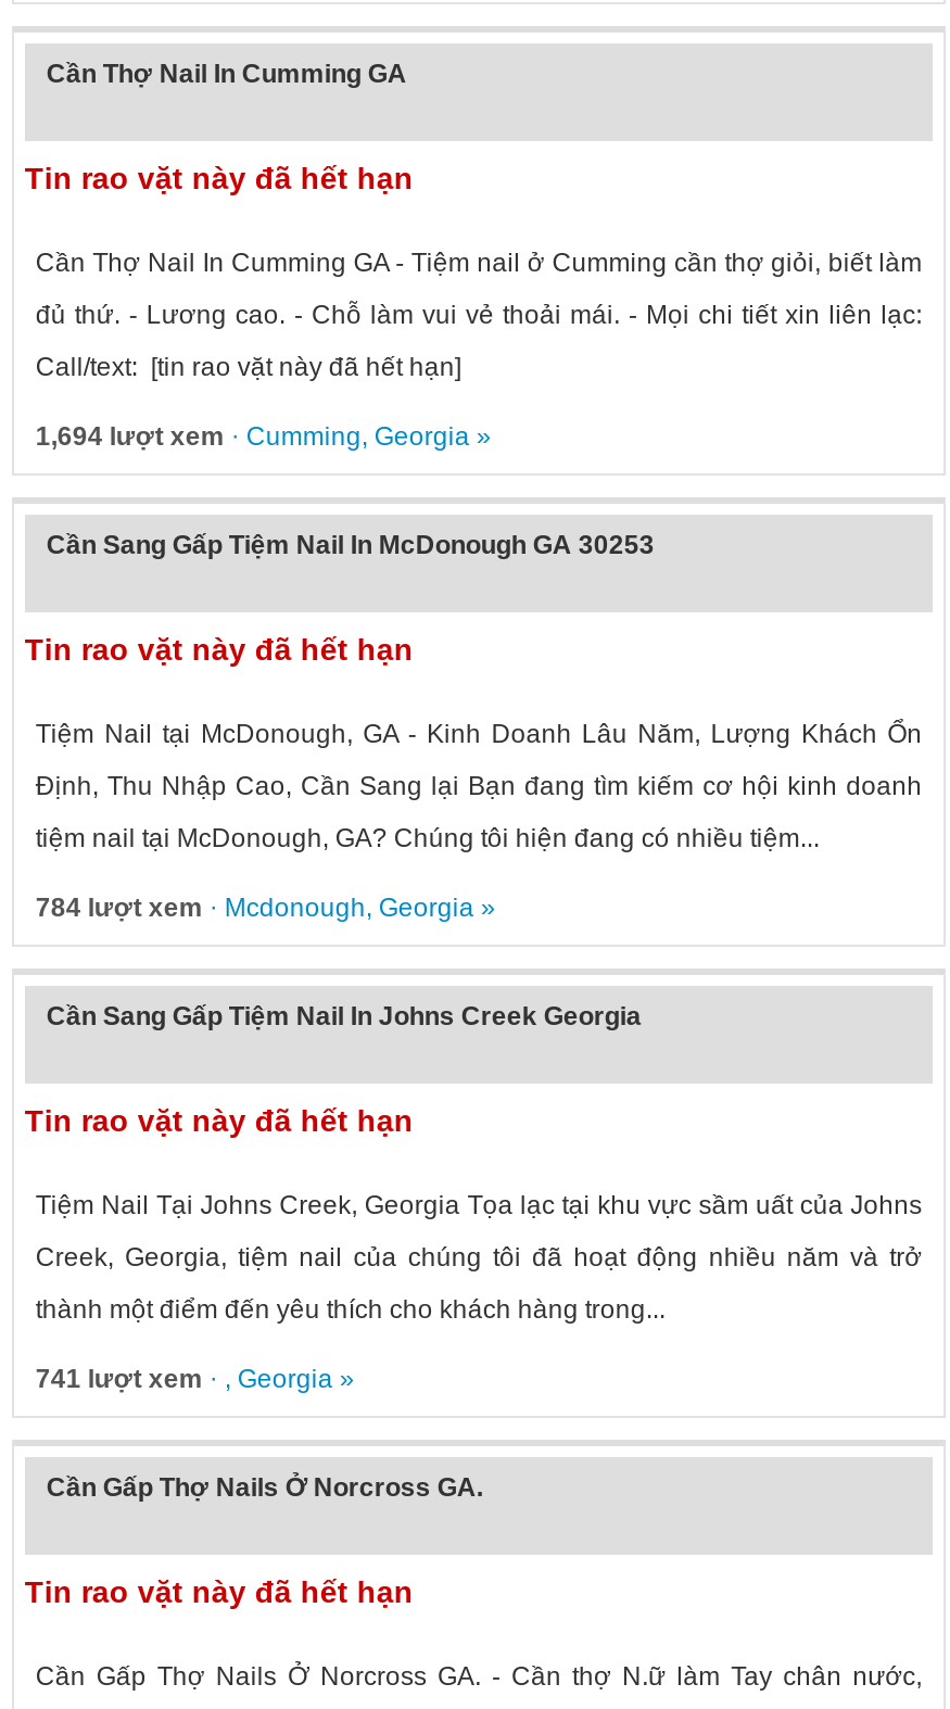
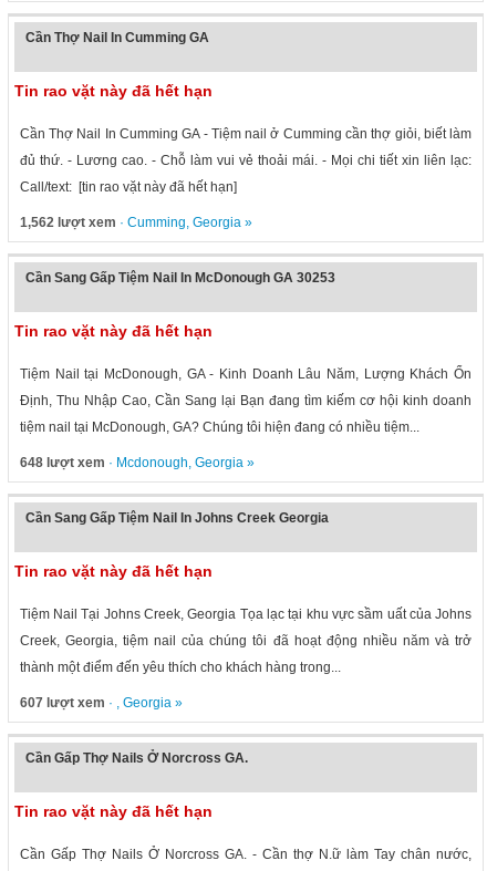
[36,421,492,452] 1,694 lượt xem · Cumming, Georgia» -> [20,215,252,230] 1,562 lượt xem · Cumming, Georgia»
[36,893,496,923] 784 lượt xem · Mcdonough, Georgia» -> [20,455,254,470] 648 lượt xem · Mcdonough, Georgia»
[36,1364,355,1394] 741 lượt xem · , Georgia» -> [20,695,183,711] 607 lượt xem · , Georgia»

